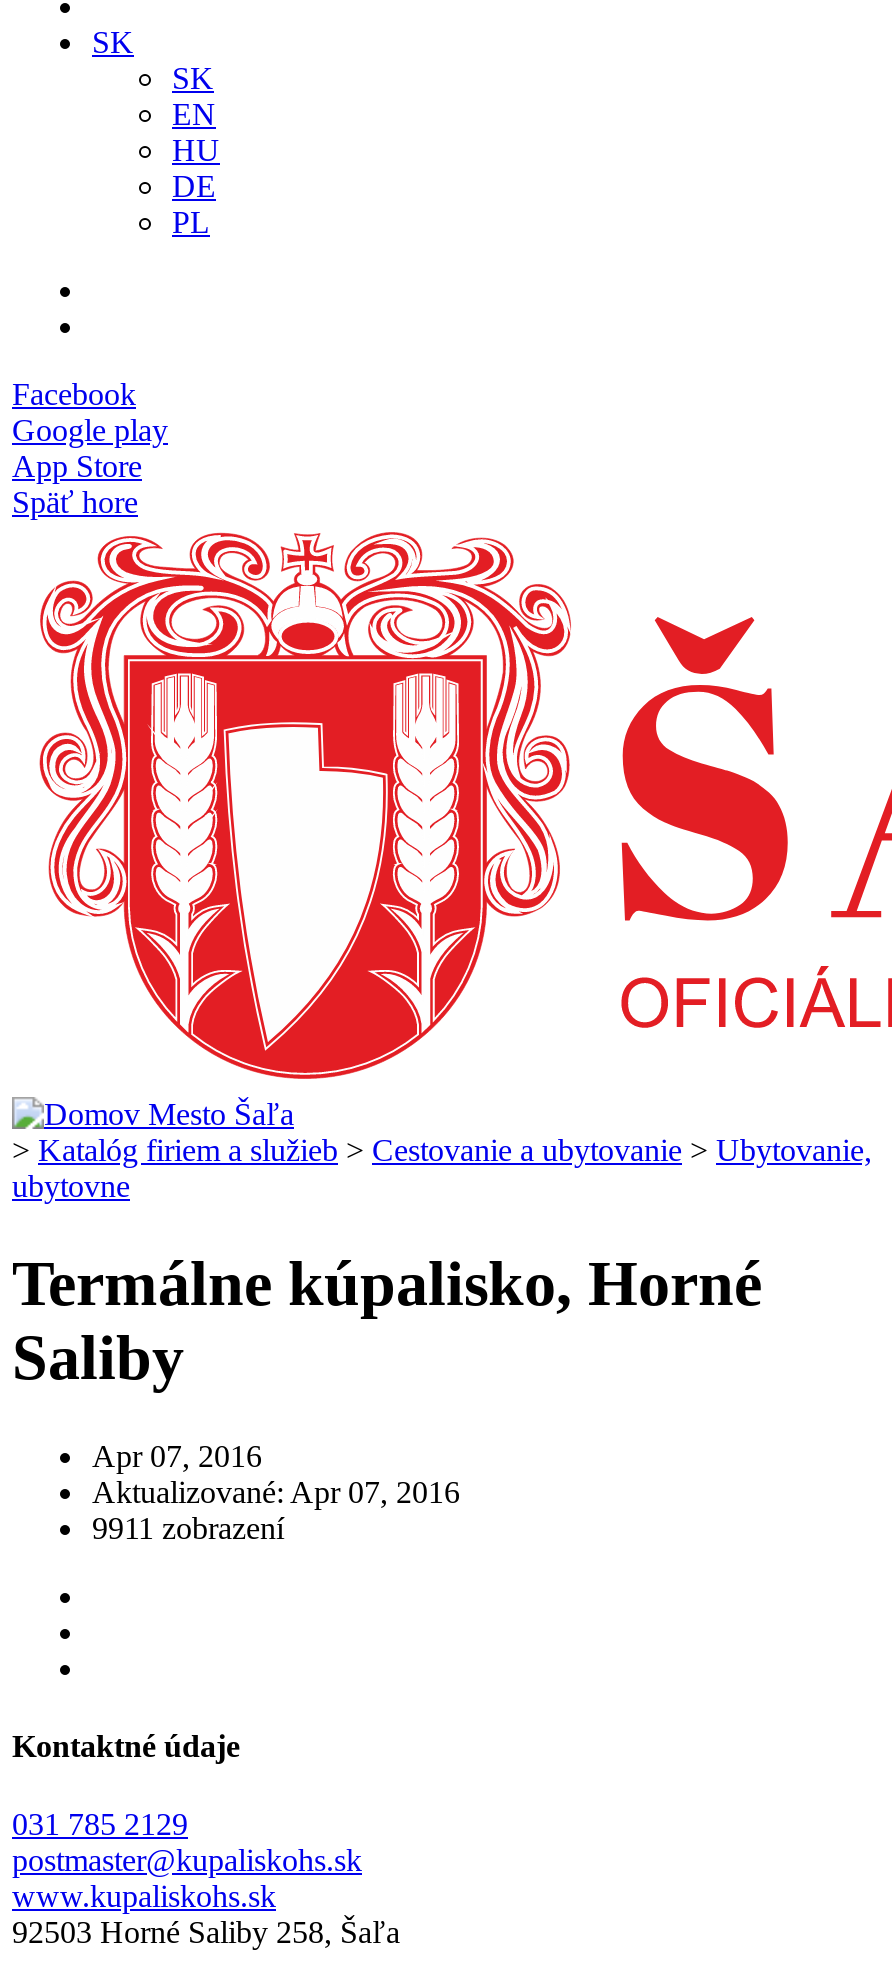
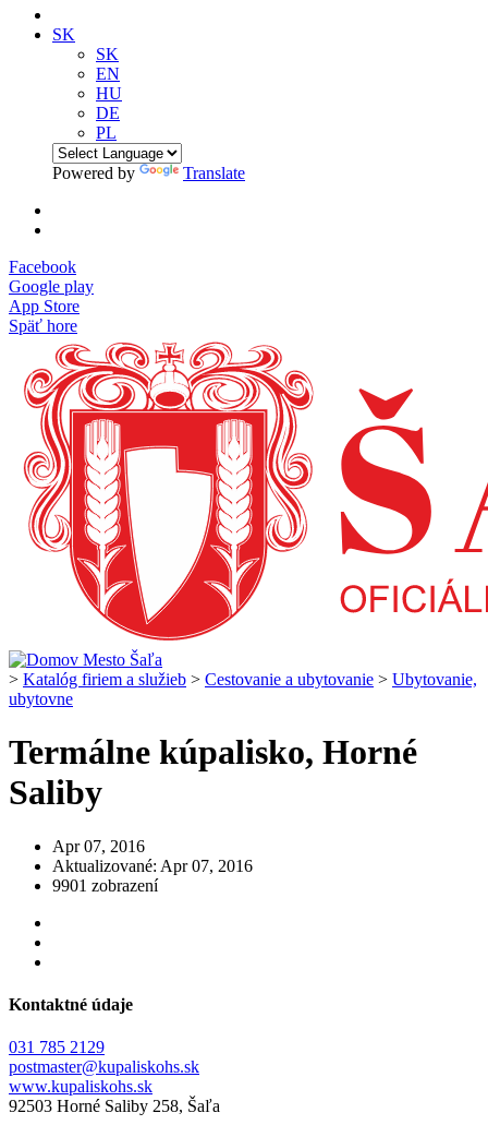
none -> [52,164,245,183] Powered by | Translate
[92,1511,284,1545] 9911 zobrazení -> [52,876,158,895] 9901 zobrazení

